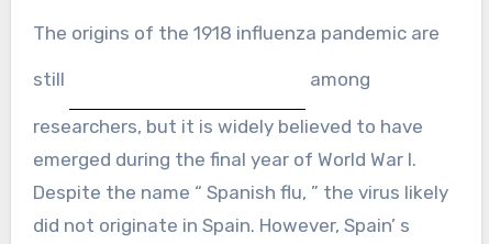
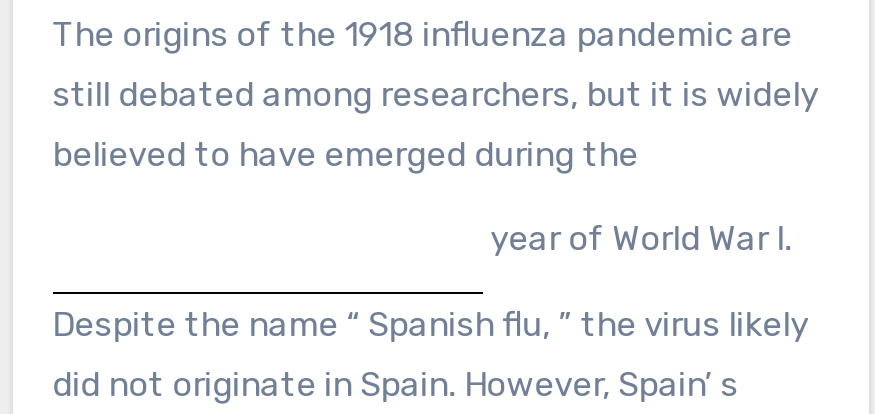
[33,68,370,90] still | among -> [52,74,818,114] still debated among researchers, but it is widely
[33,115,423,137] researchers, but it is widely believed to have -> [52,134,638,174] believed to have emerged during the
[33,148,416,170] emerged during the final year of World War I. -> [482,218,792,258] year of World War I.

